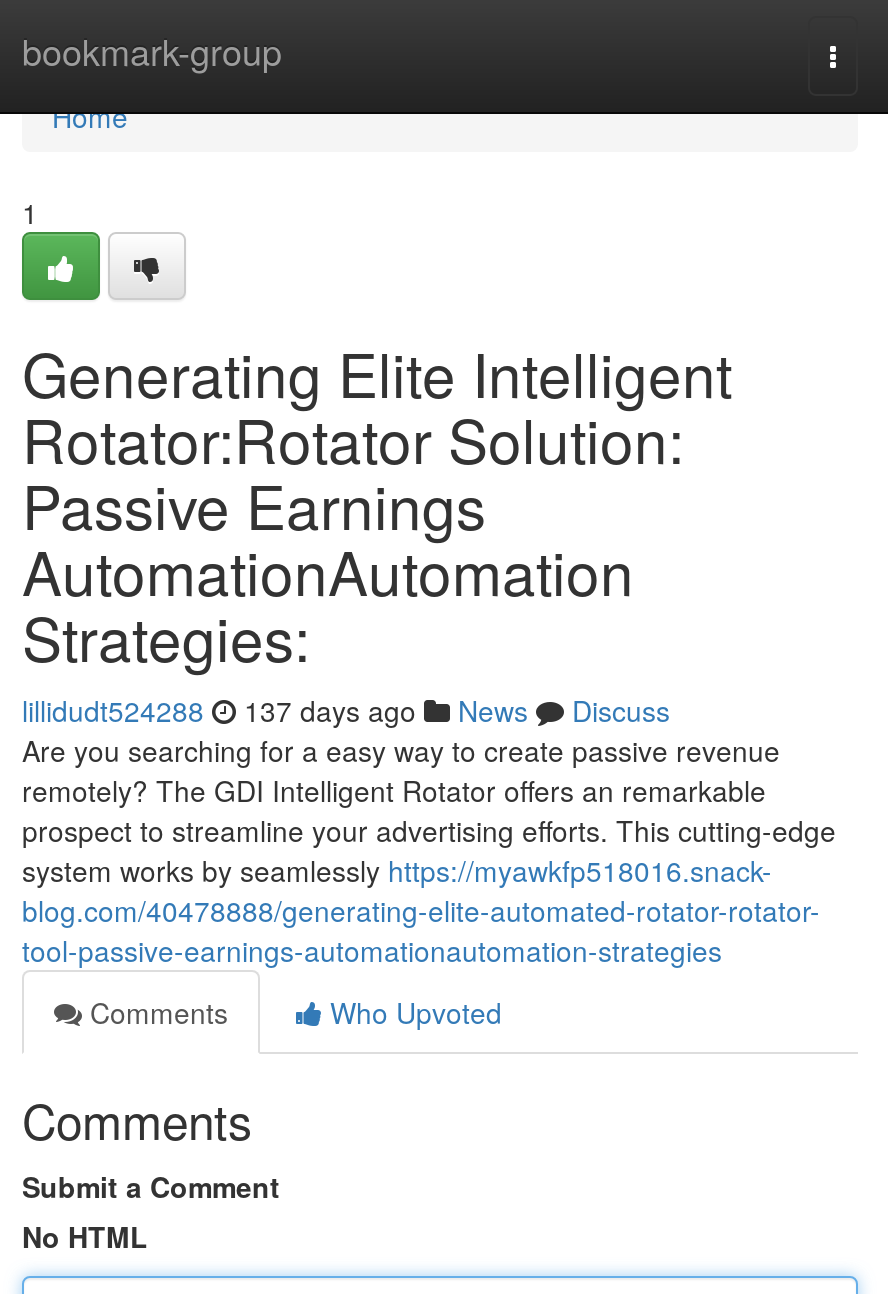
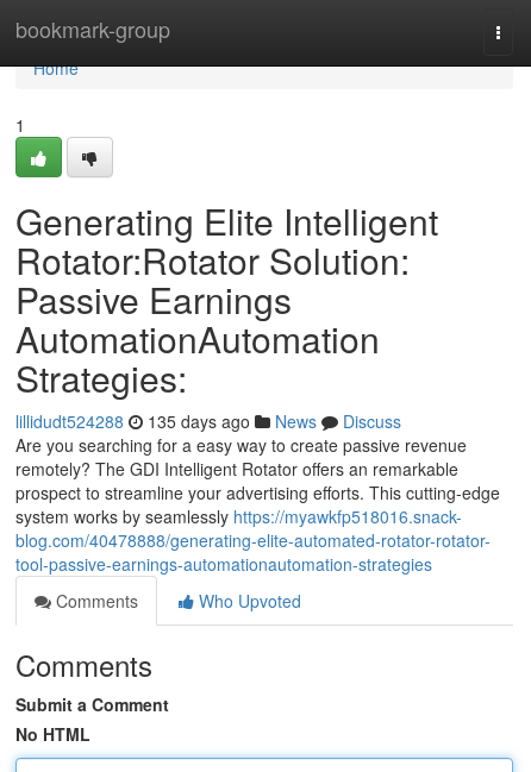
[22,690,670,730] lillidudt524288 137 days ago News Discuss -> [15,409,401,433] lillidudt524288 135 days ago News Discuss

